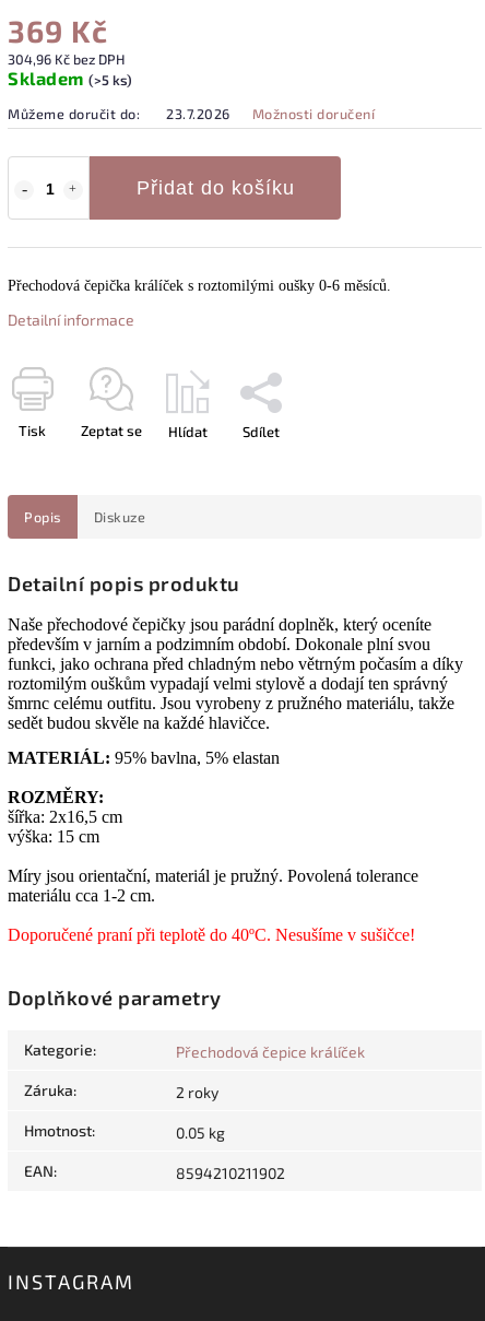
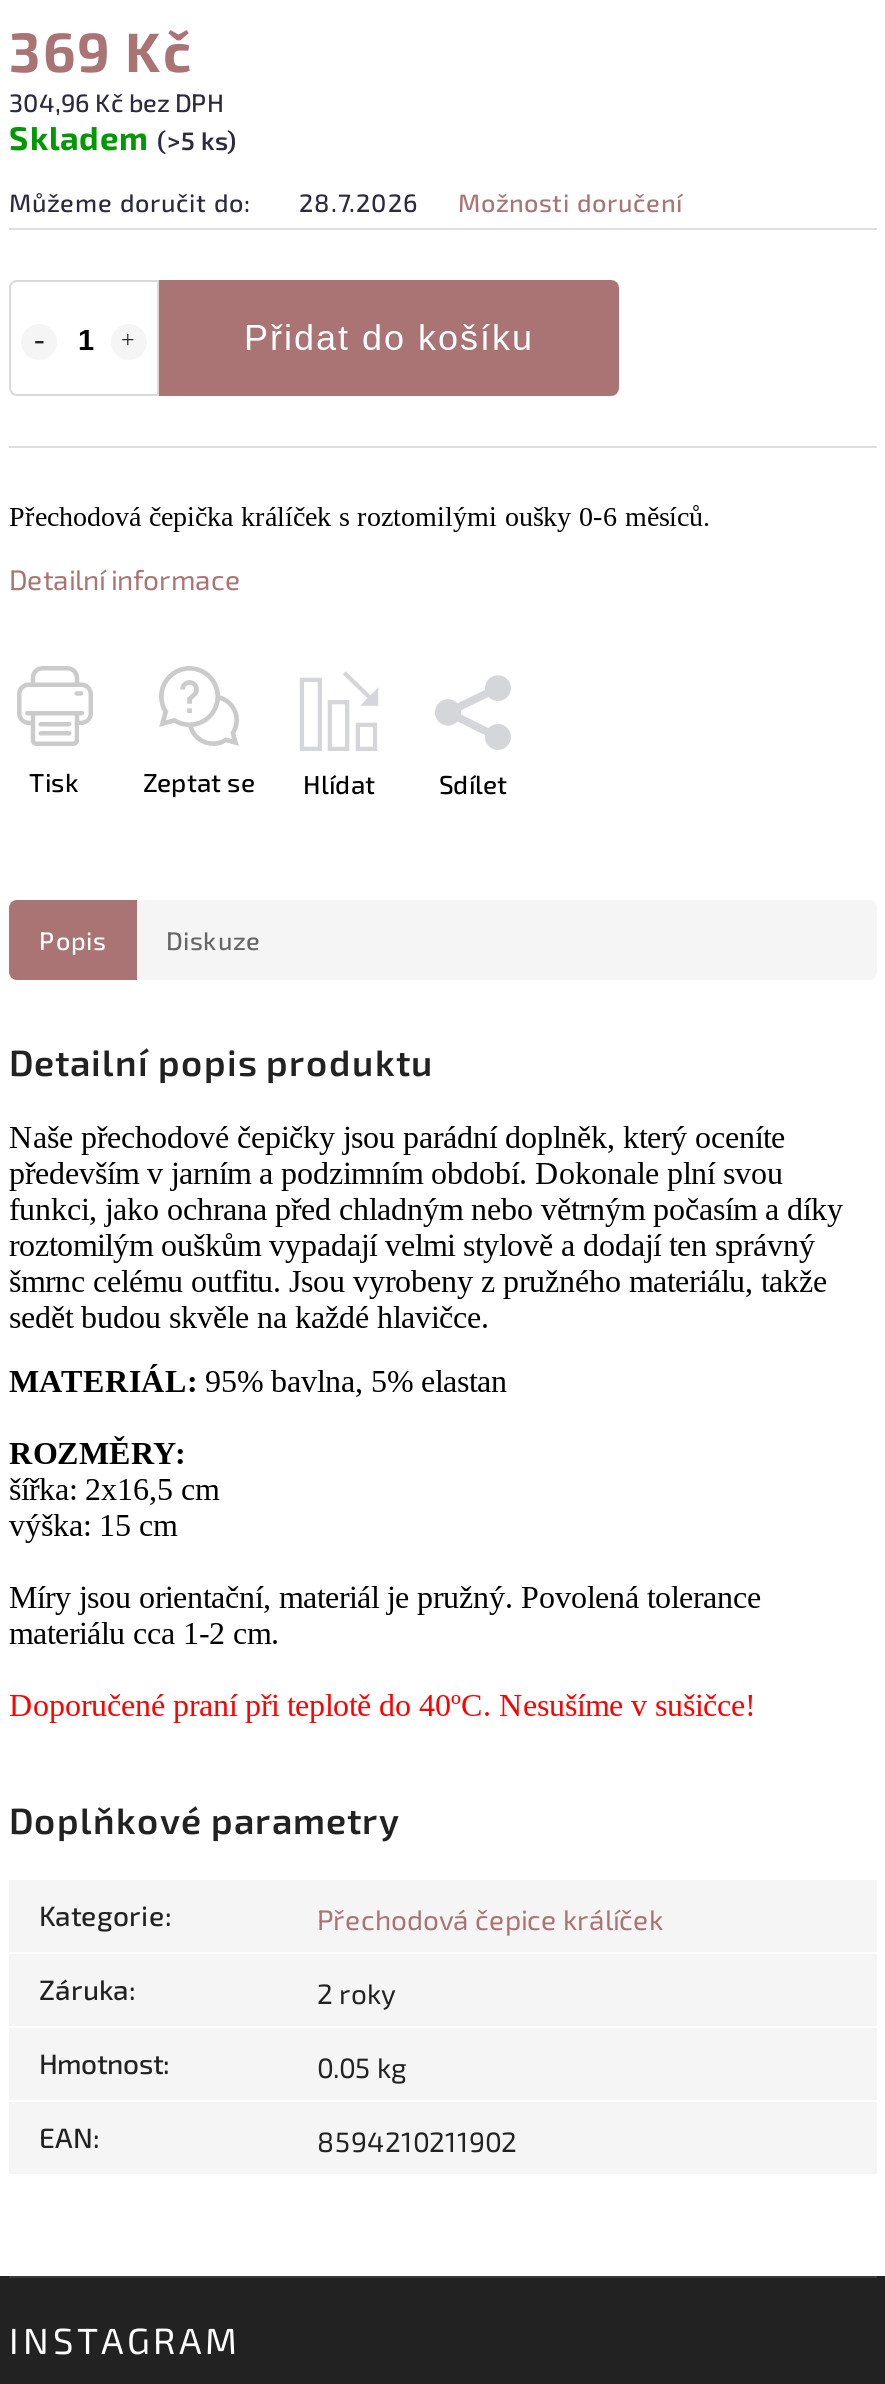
[8,105,375,122] Můžeme doručit do: 23.7.2026 Možnosti doručení -> [9,186,683,218] Můžeme doručit do: 28.7.2026 Možnosti doručení

